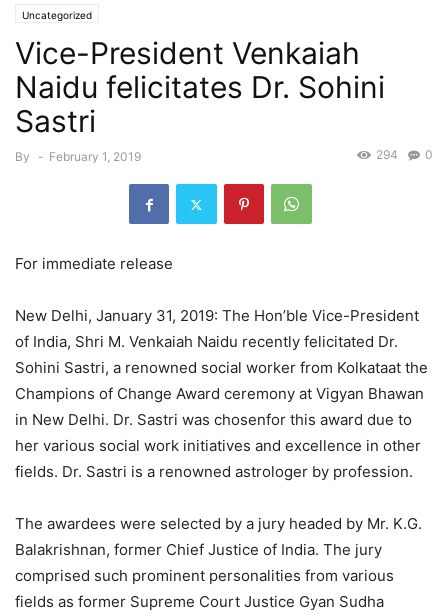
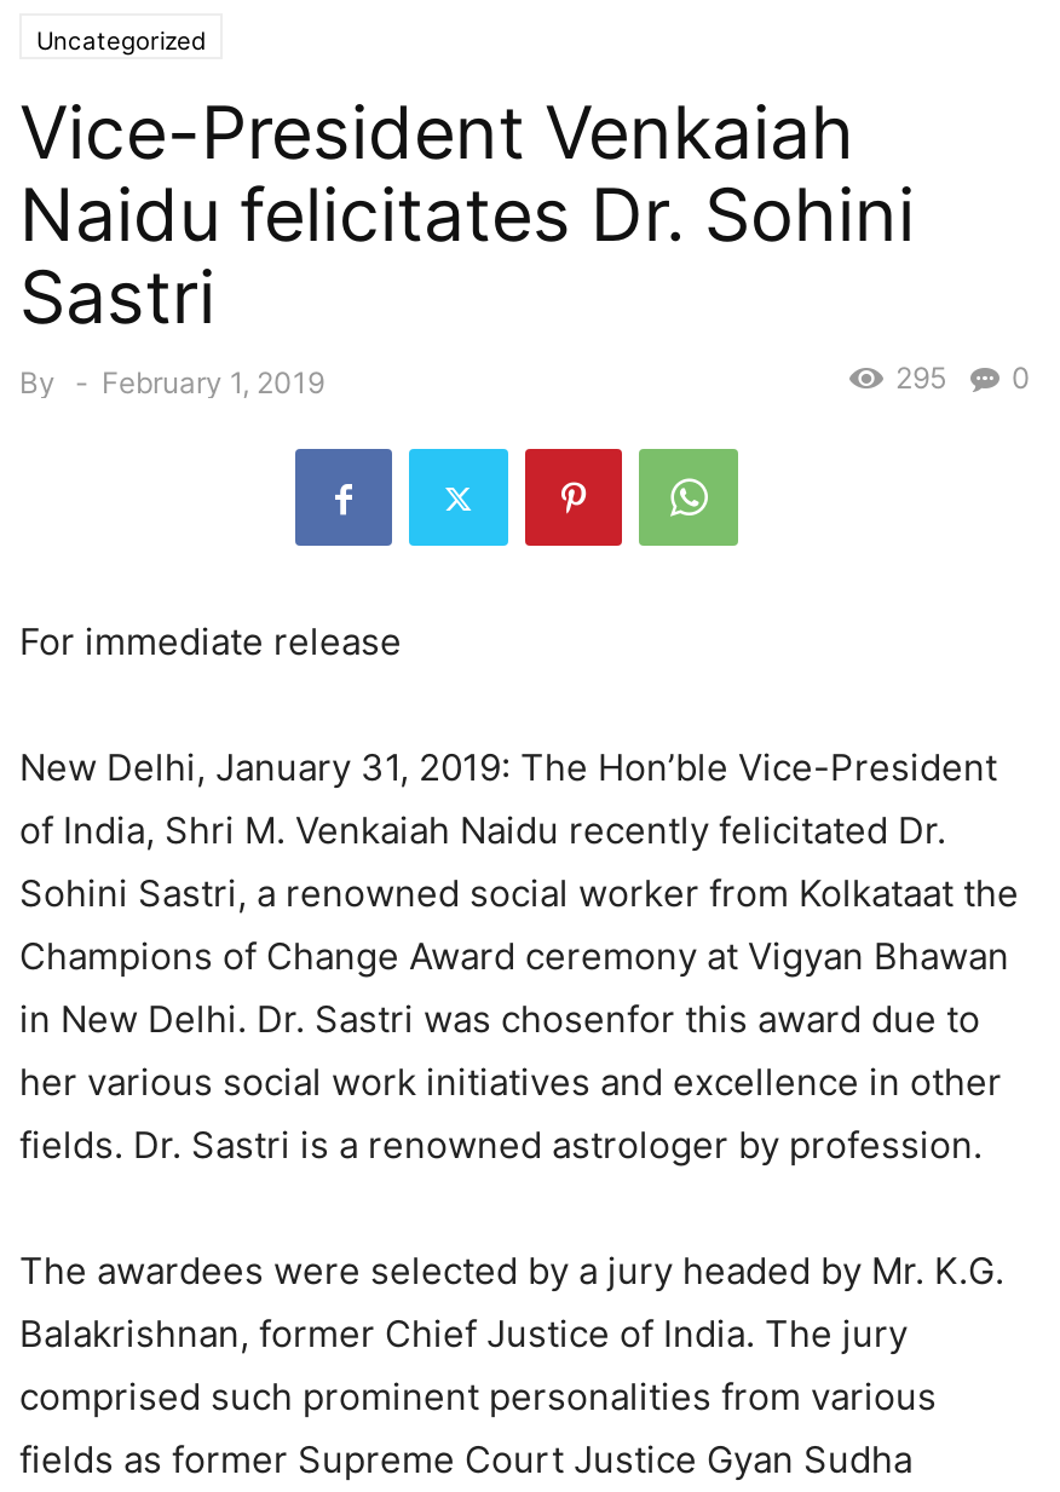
[376,147,433,162] 294 0 -> [895,359,1031,396] 295 0

